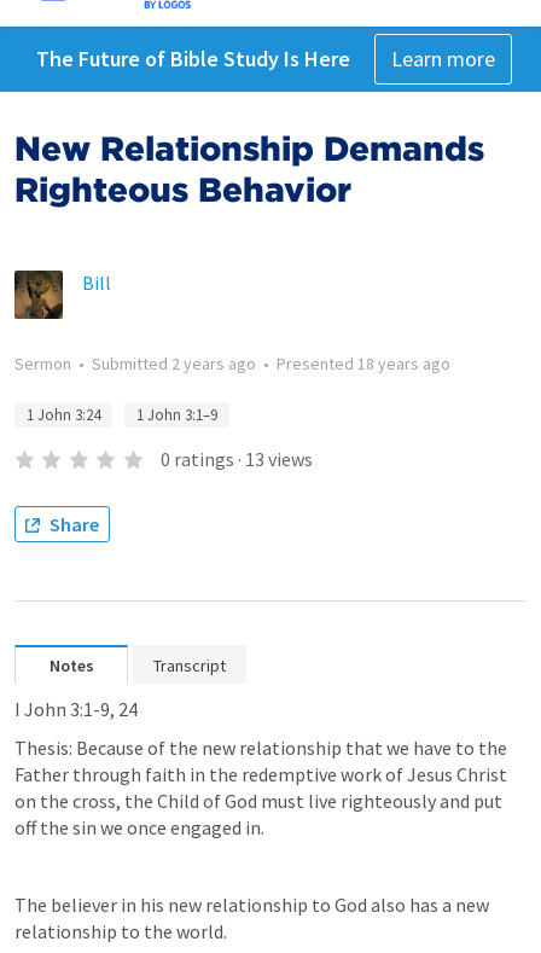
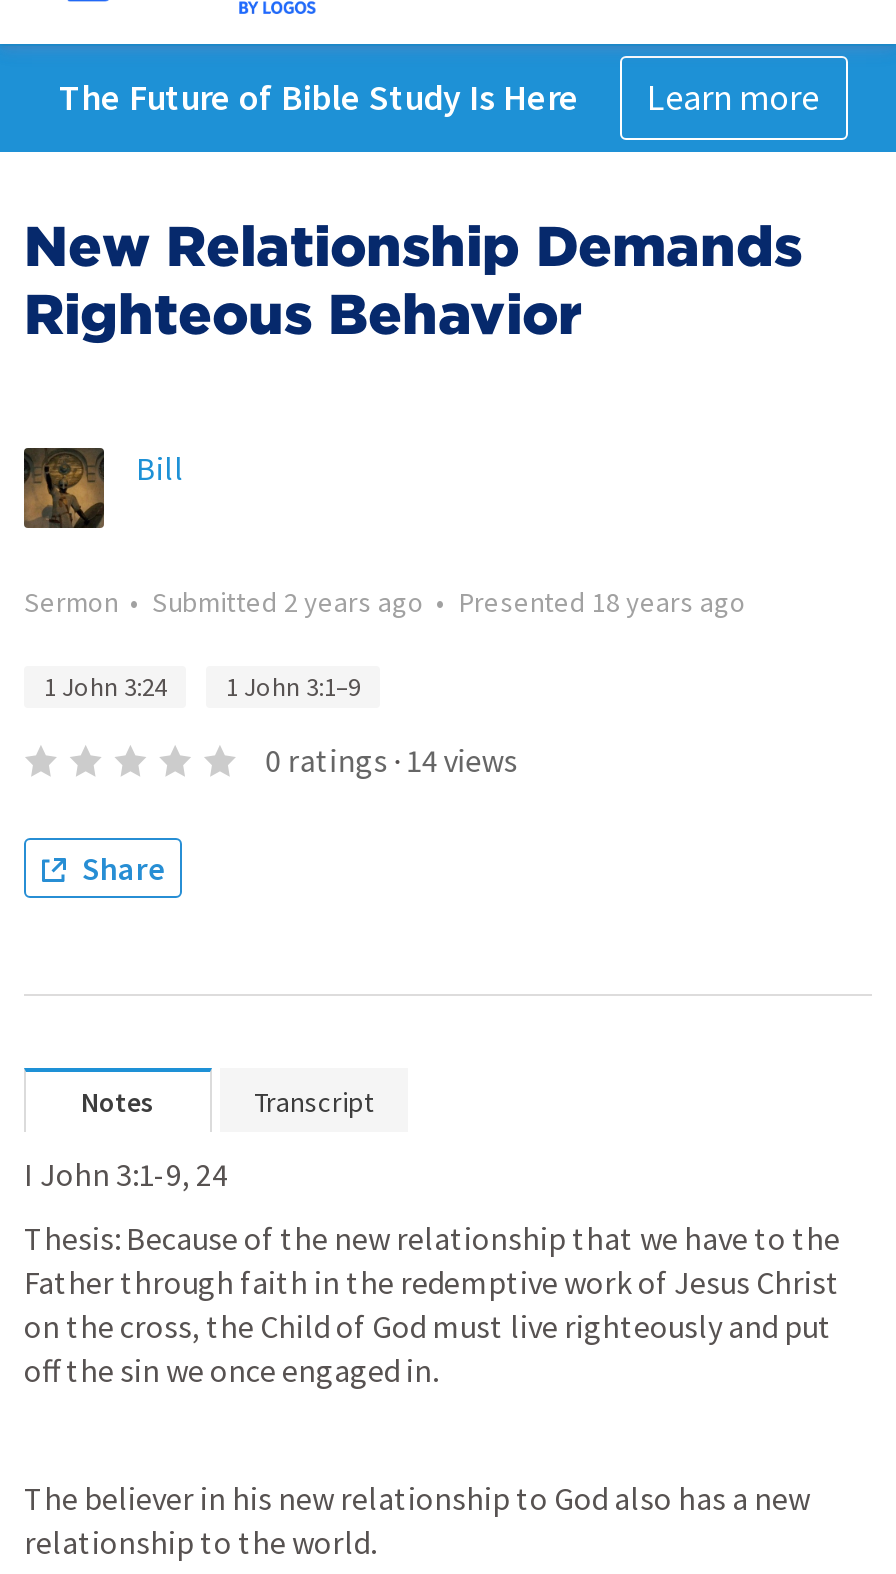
[160,447,312,471] 0 ratings · 13 views -> [265,740,517,780] 0 ratings · 14 views

